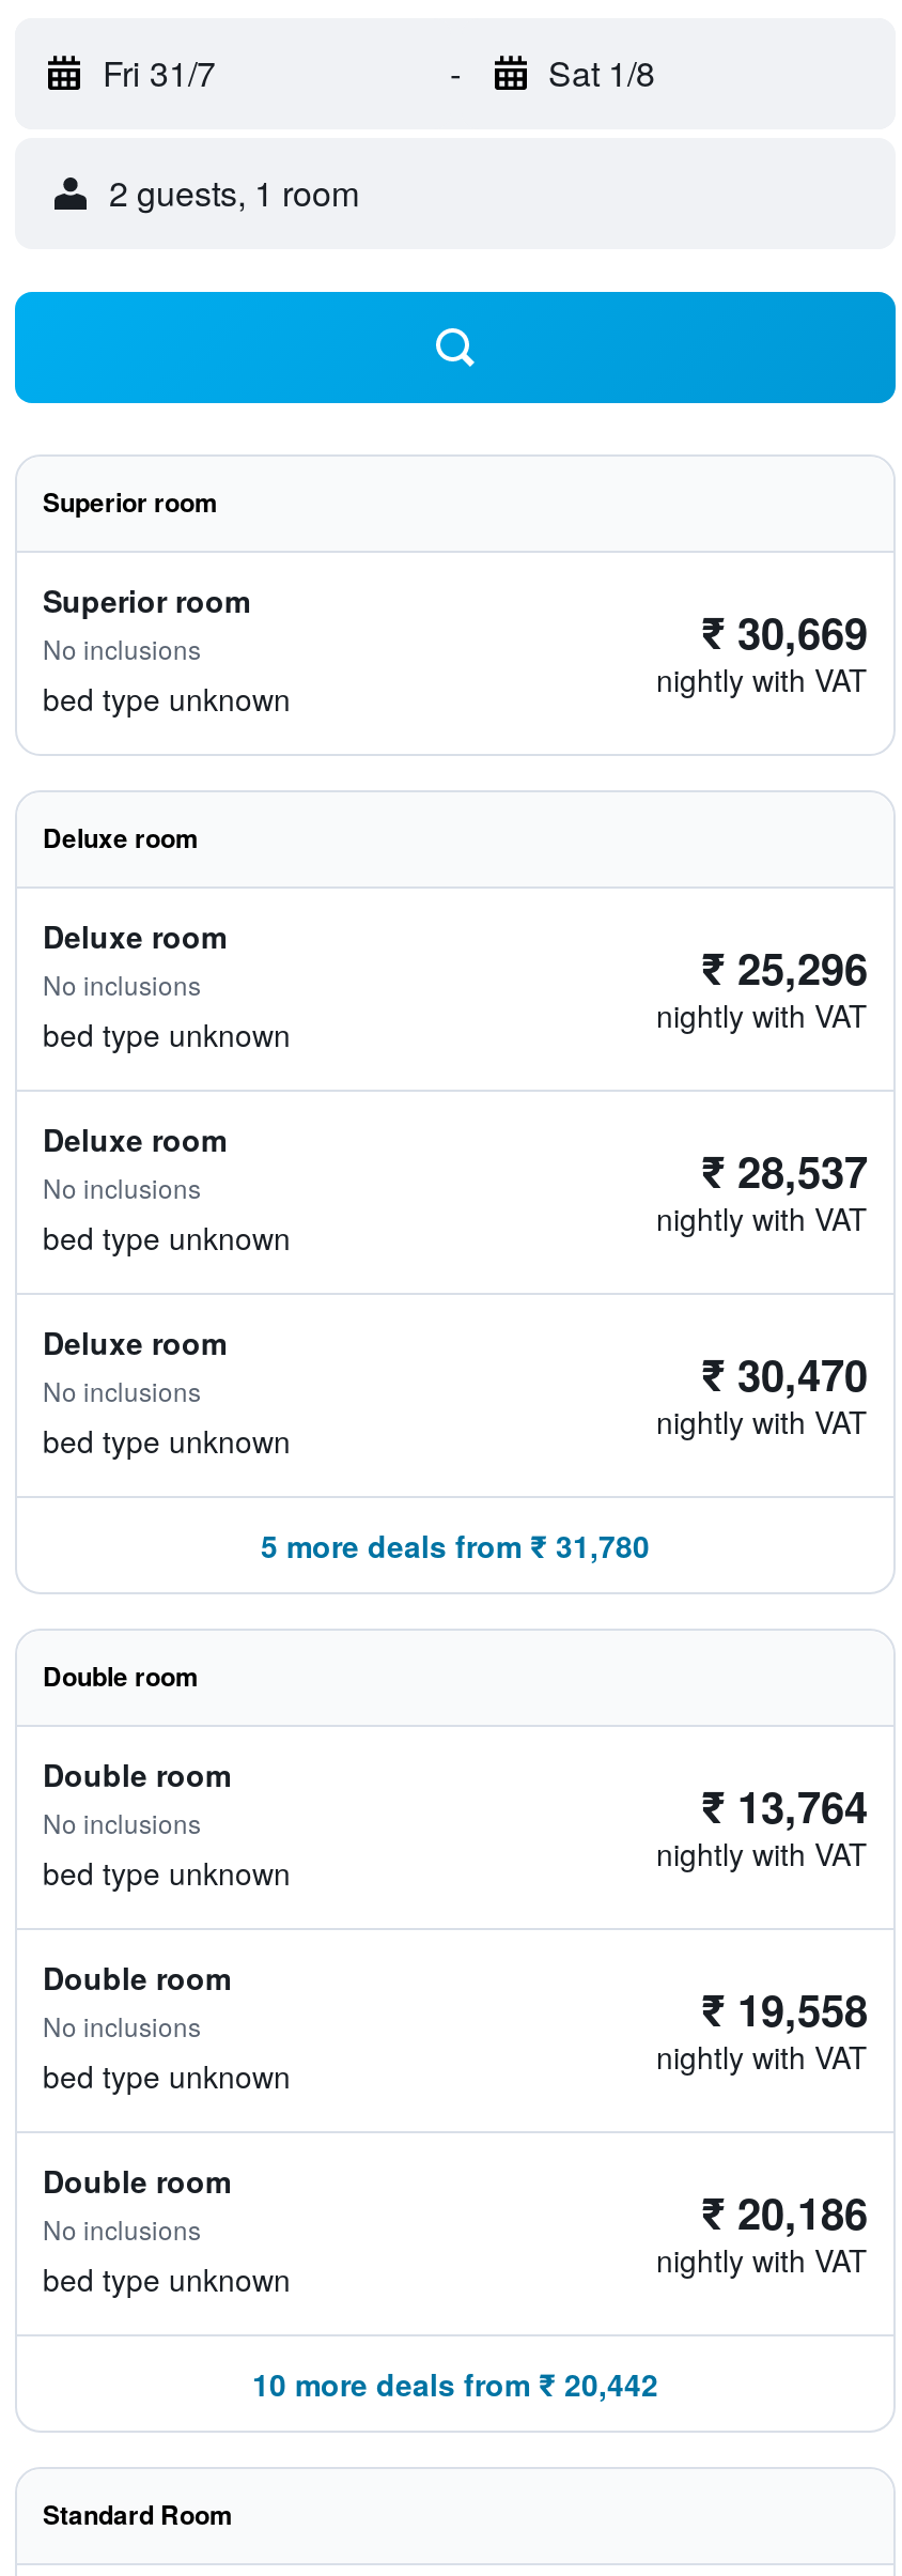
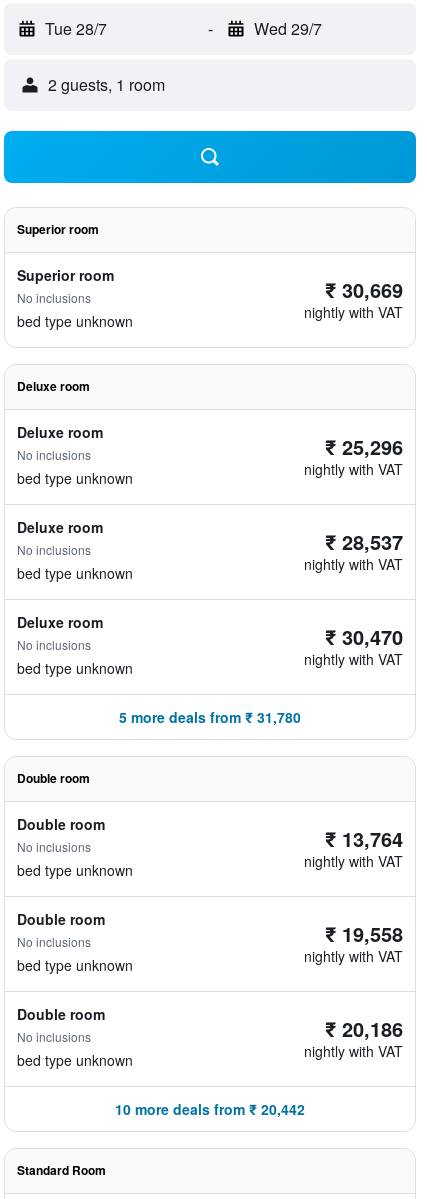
[103,48,216,97] Fri 31/7 -> [45,17,107,40] Tue 28/7
[548,48,655,97] Sat 1/8 -> [253,17,321,40] Wed 29/7

